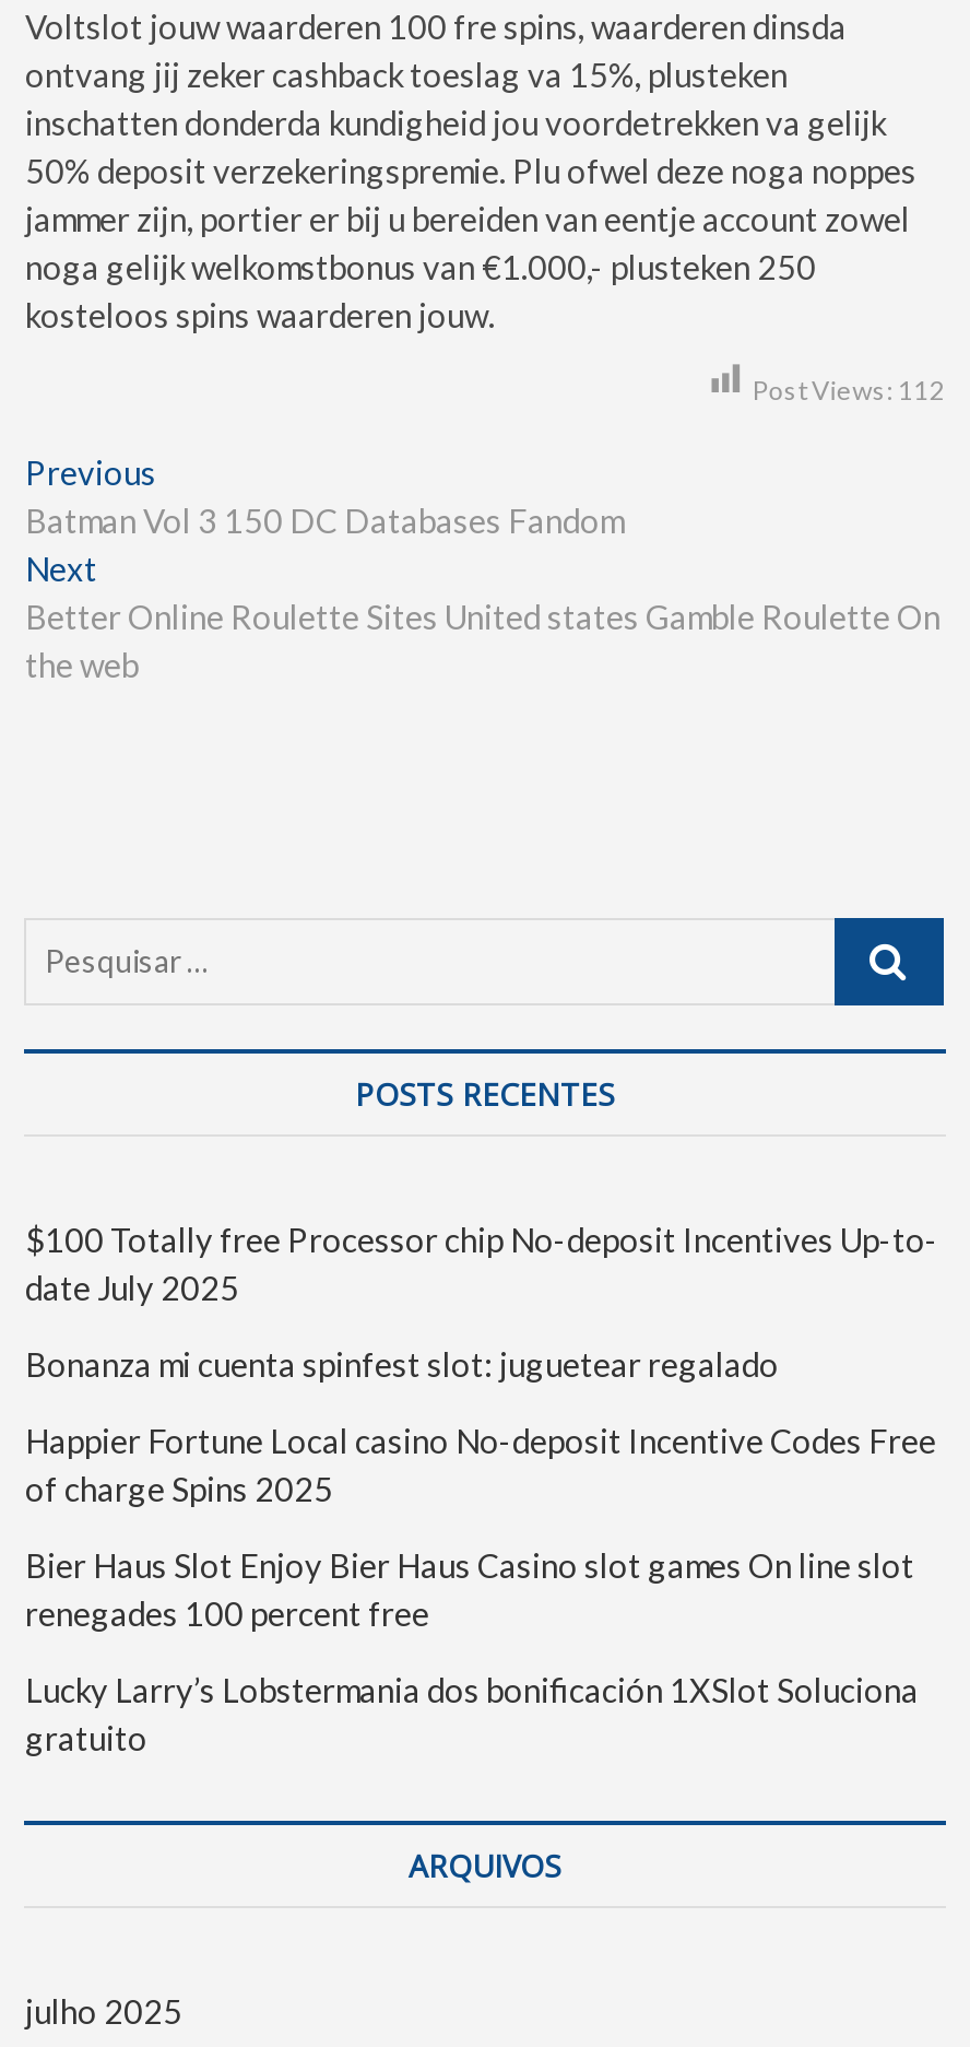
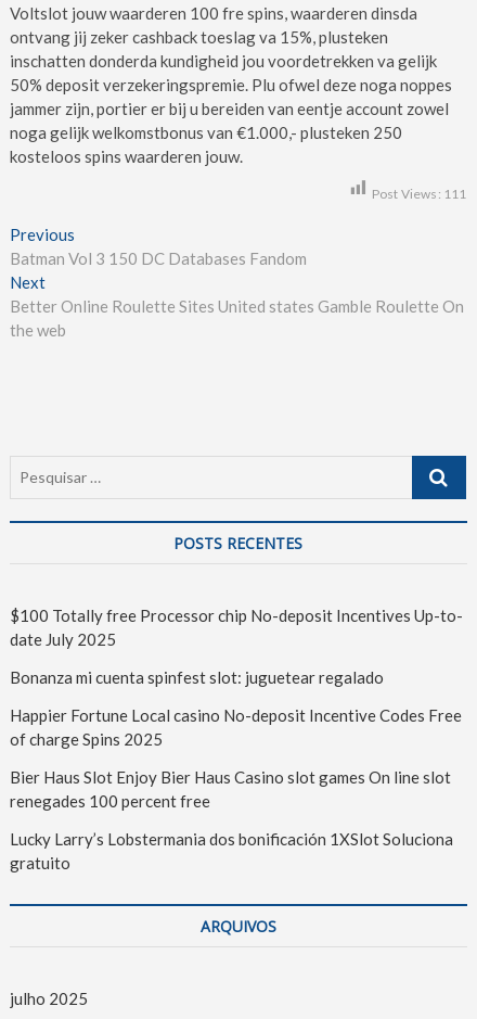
[753,373,945,406] Post Views: 112 -> [371,185,467,201] Post Views: 111

